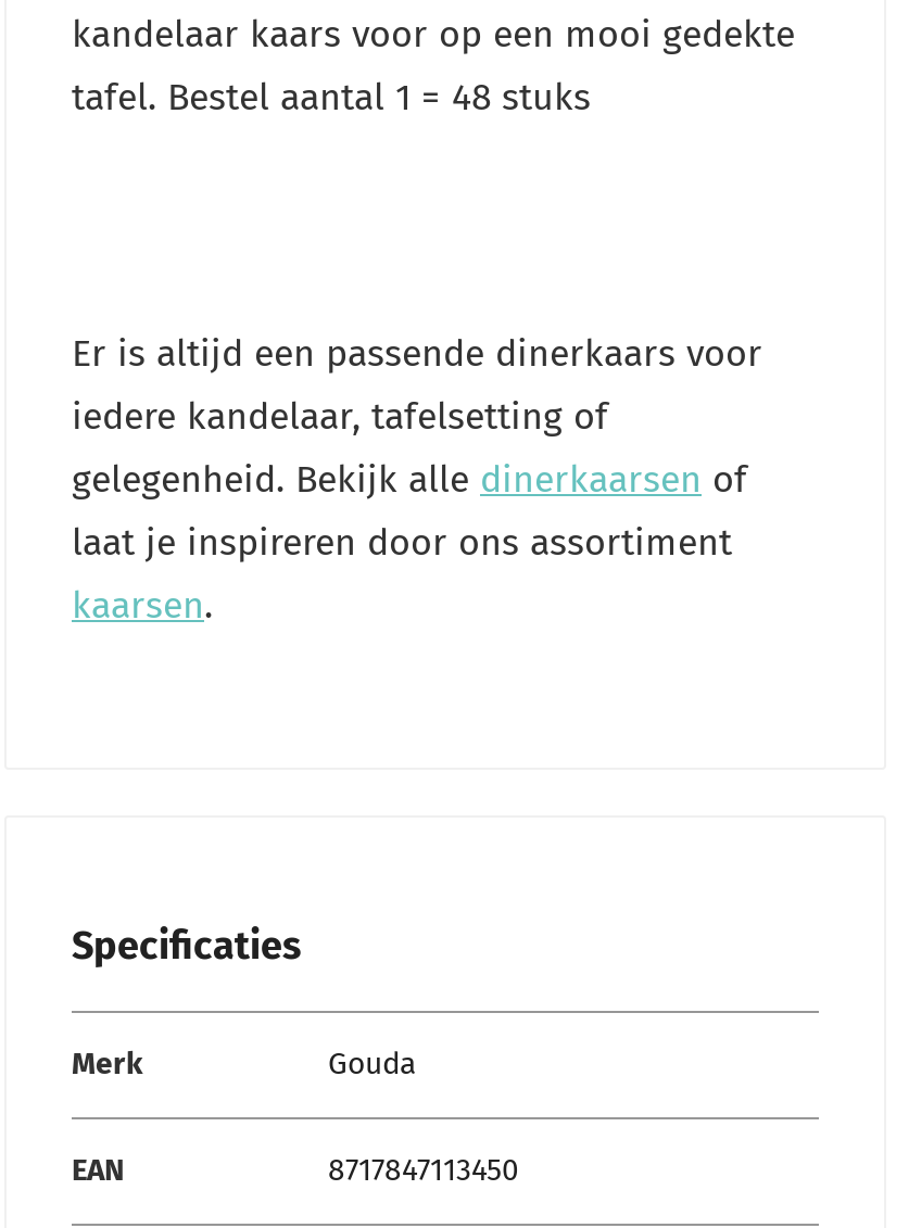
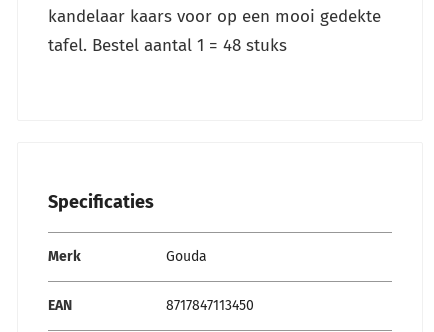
[72,330,762,628] Er is altijd een passende dinerkaars voor | iedere kandelaar, tafelsetting of | gelegenheid. Bekijk alle dinerkaarsen of | laat je inspireren door ons assortiment | kaarsen. -> none

